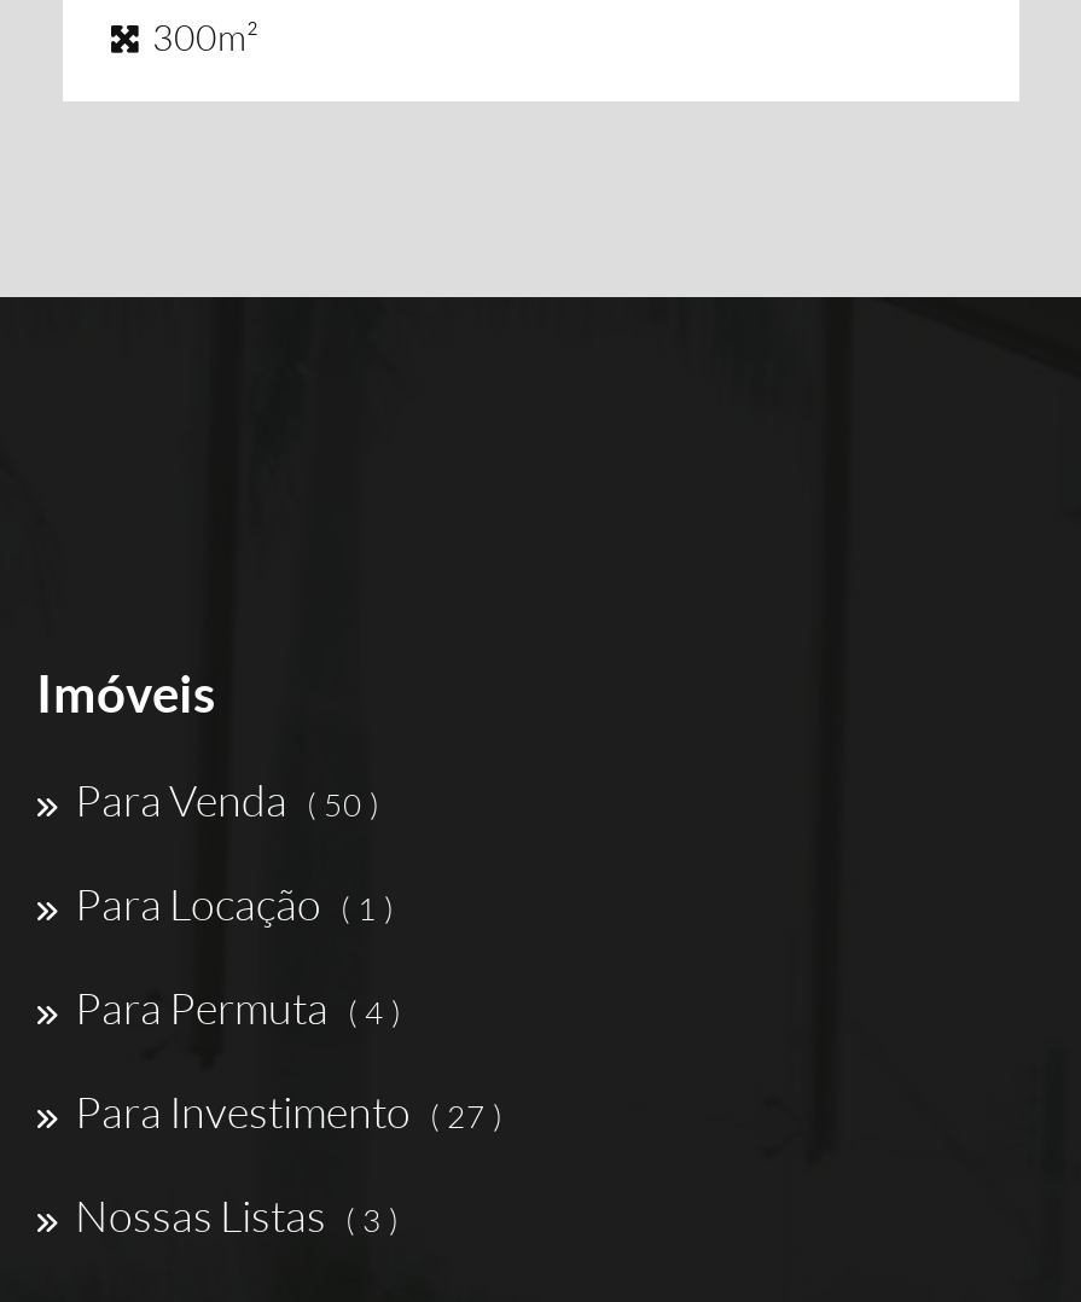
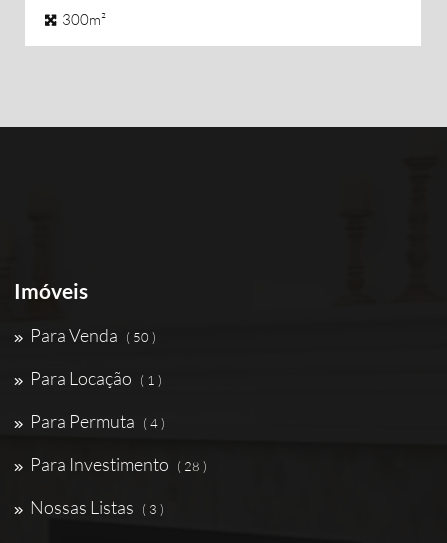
[75,1085,502,1138] Para Investimento ( 27 ) -> [30,453,207,475] Para Investimento ( 28 )

